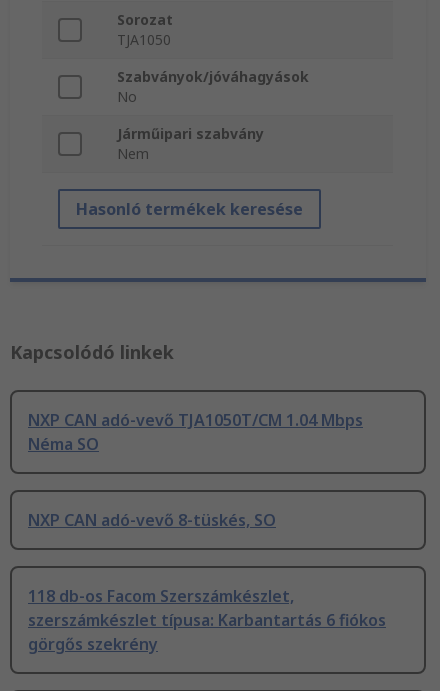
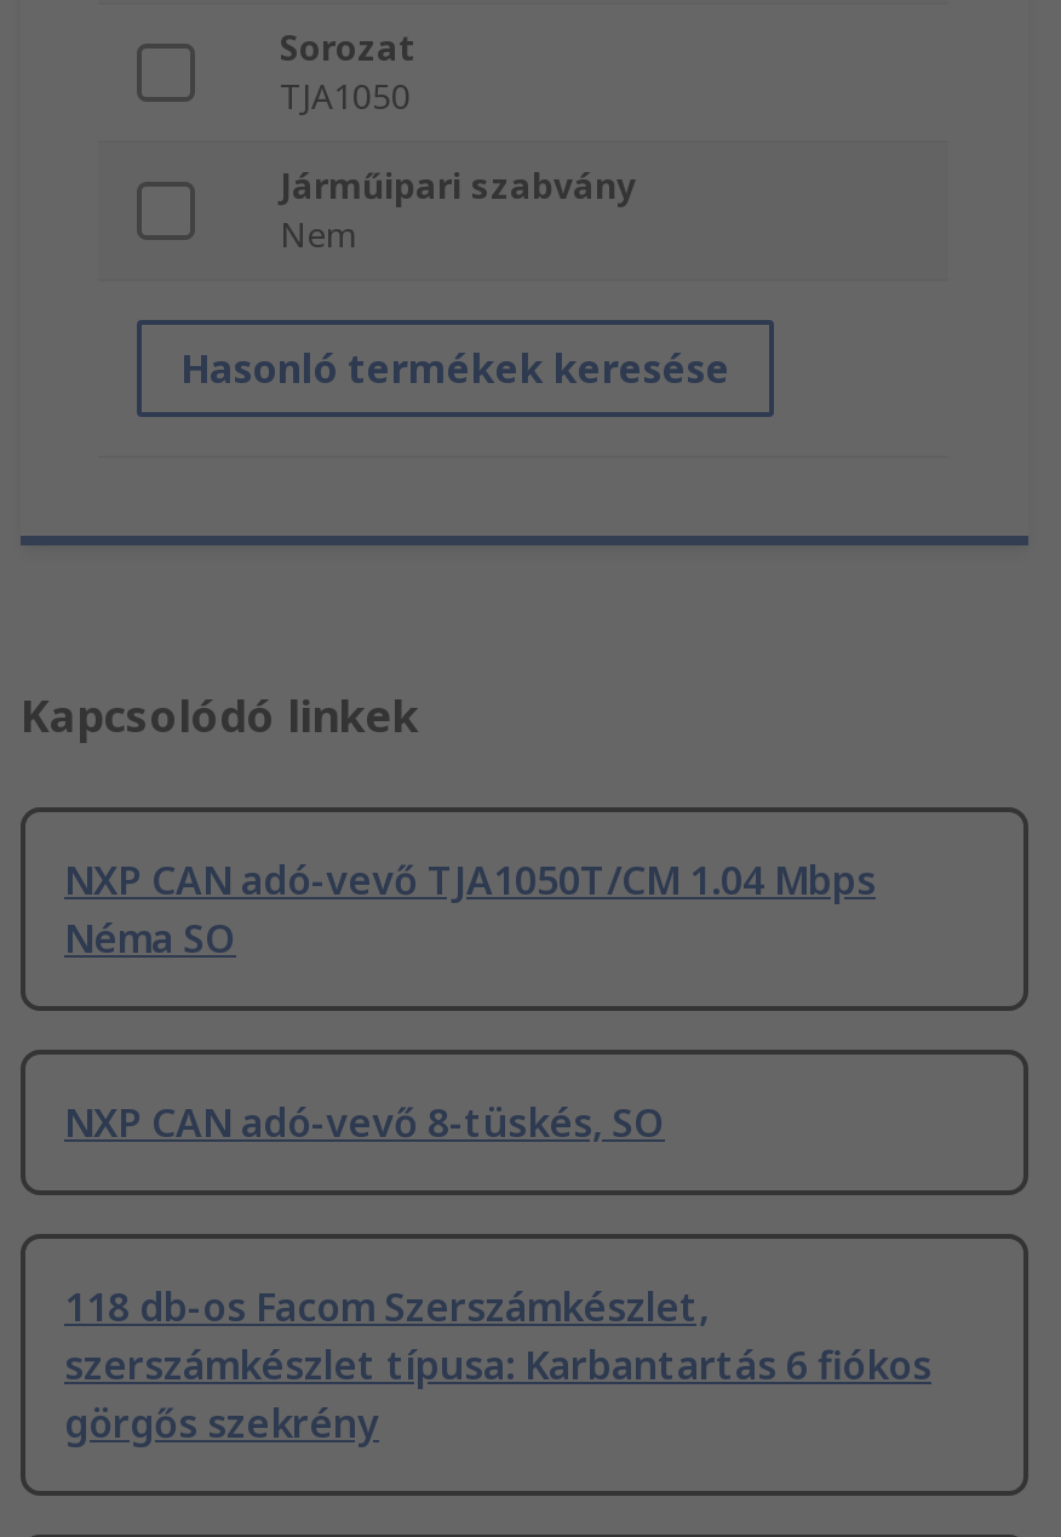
[117,67,309,106] Szabványok/jóváhagyások | No -> none

